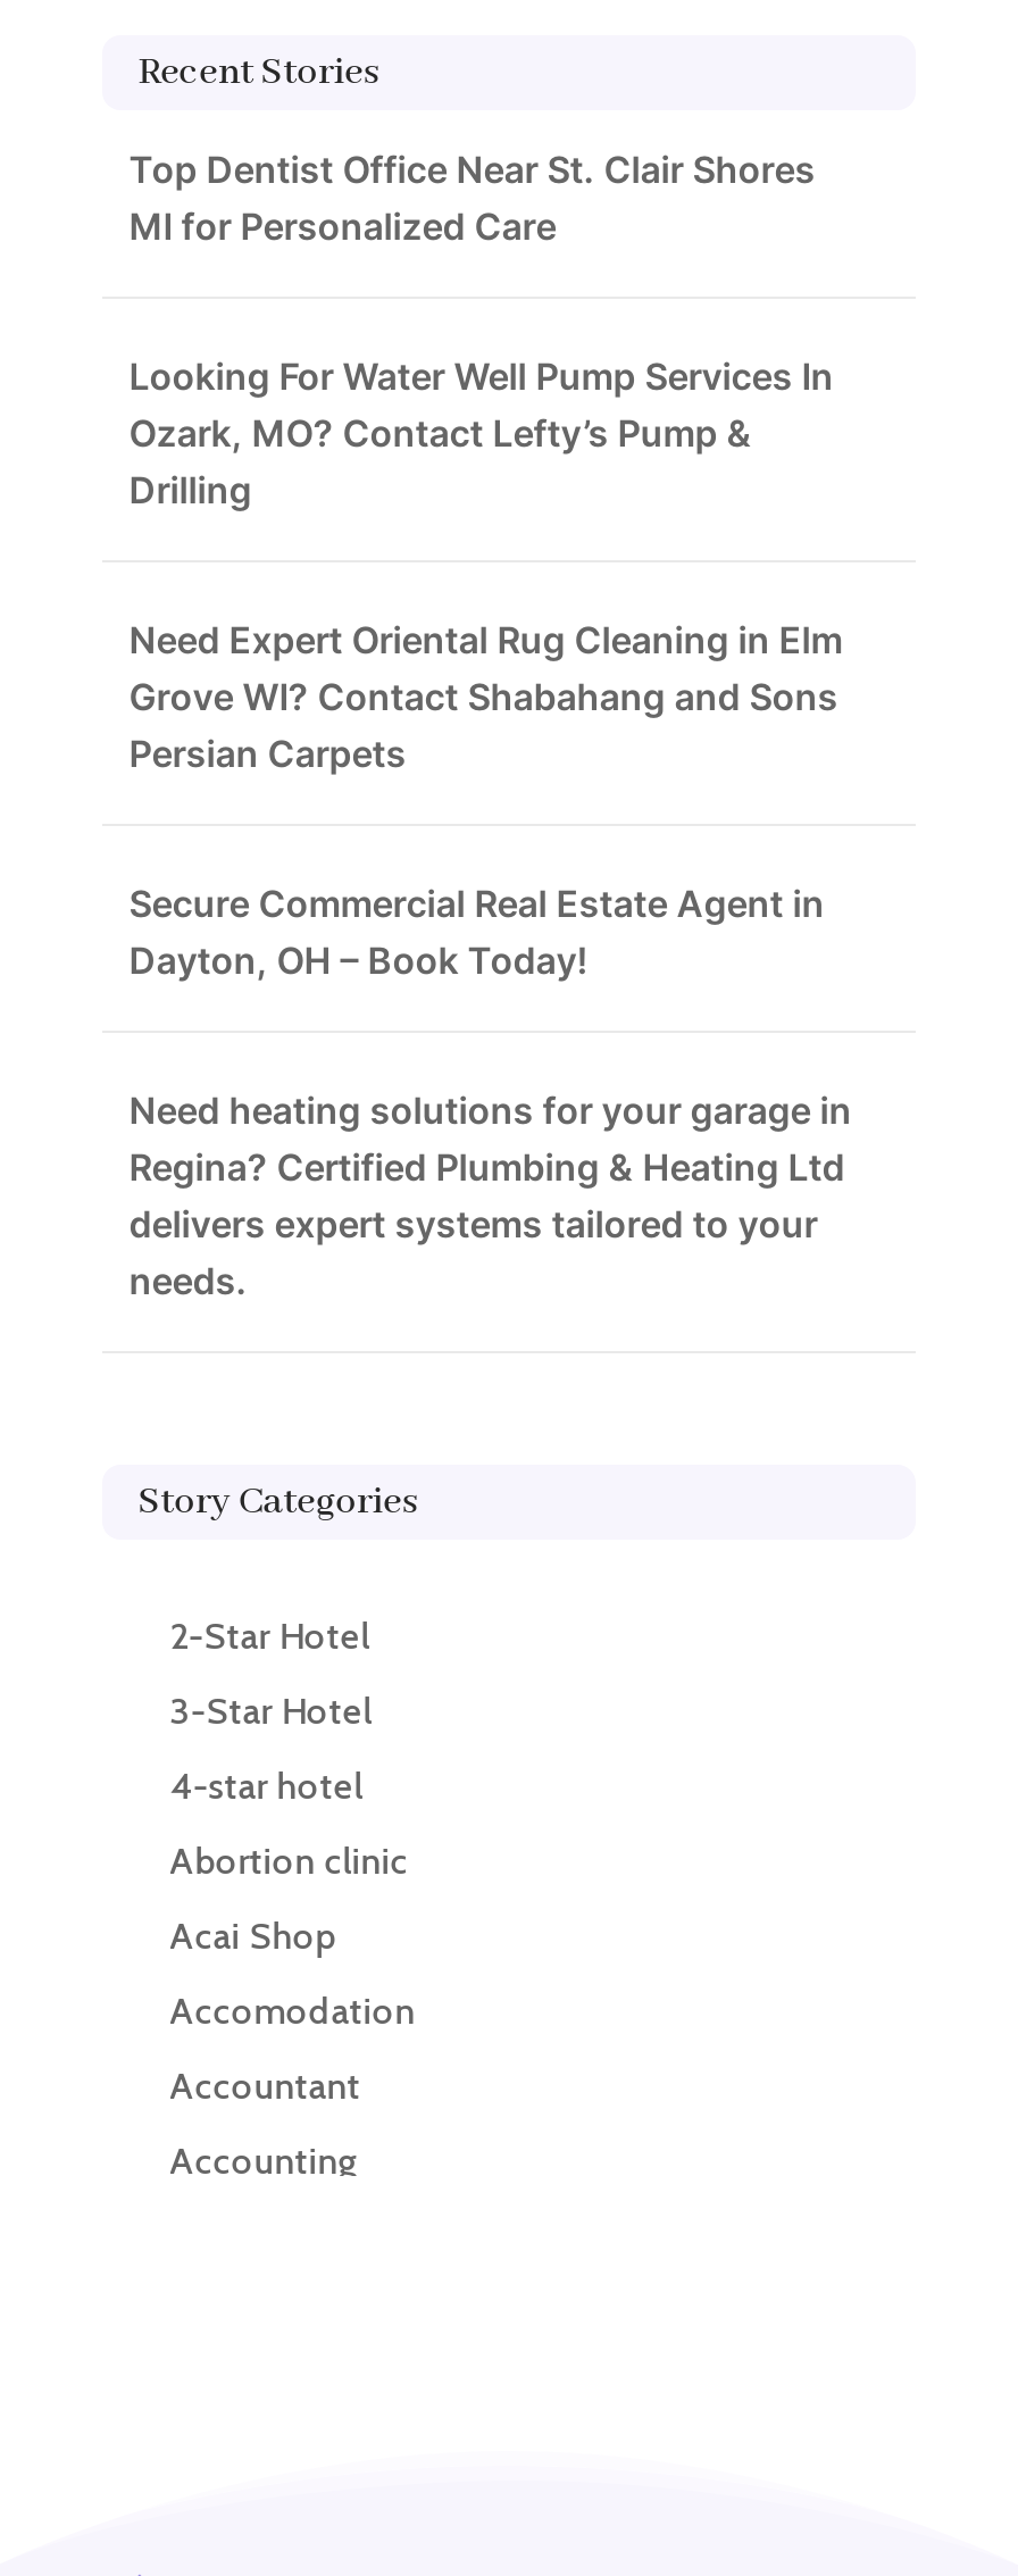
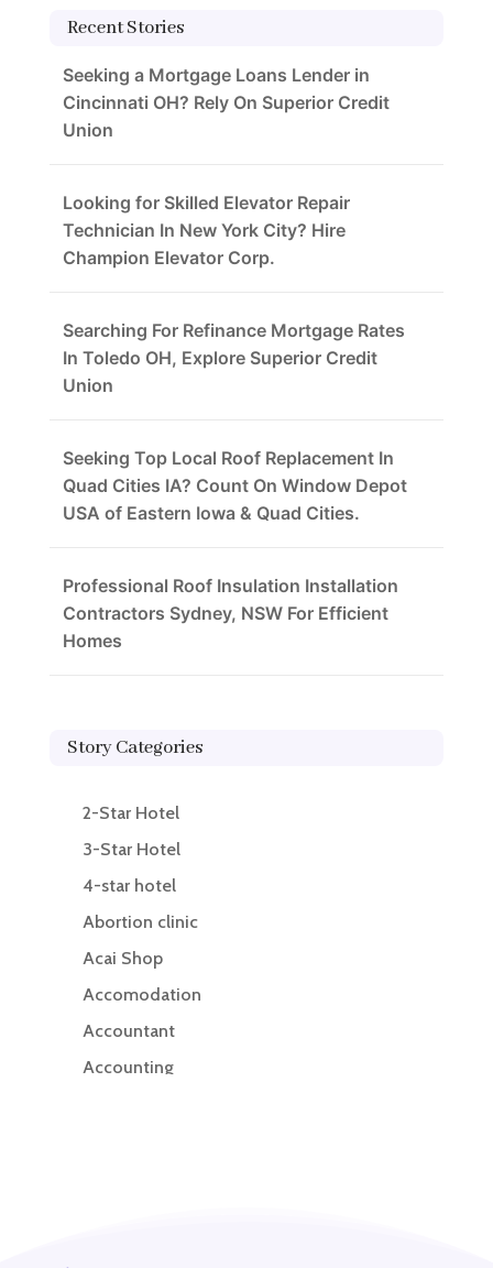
[129,145,815,248] Top Dentist Office Near St. Clair Shores | MI for Personalized Care -> [63,63,389,140] Seeking a Mortgage Loans Lender in | Cincinnati OH? Rely On Superior Credit | Union
[129,352,833,511] Looking For Water Well Pump Services In | Ozark, MO? Contact Lefty’s Pump & | Drilling -> [63,191,350,268] Looking for Skilled Elevator Repair | Technician In New York City? Hire | Champion Elevator Corp.
[129,616,843,775] Need Expert Oriental Rug Cleaning in Elm | Grove WI? Contact Shabahang and Sons | Persian Carpets -> [63,319,405,396] Searching For Refinance Mortgage Rates | In Toledo OH, Explore Superior Credit | Union
[129,879,824,982] Secure Commercial Real Estate Agent in | Dayton, OH – Book Today! -> [63,446,407,523] Seeking Top Local Roof Replacement In | Quad Cities IA? Count On Window Depot | USA of Eastern Iowa & Quad Cities.
[129,1086,852,1302] Need heating solutions for your garage in | Regina? Certified Plumbing & Heating Ltd | delivers expert systems tailored to your | needs. -> [63,574,398,651] Professional Roof Insulation Installation | Contractors Sydney, NSW For Efficient | Homes

